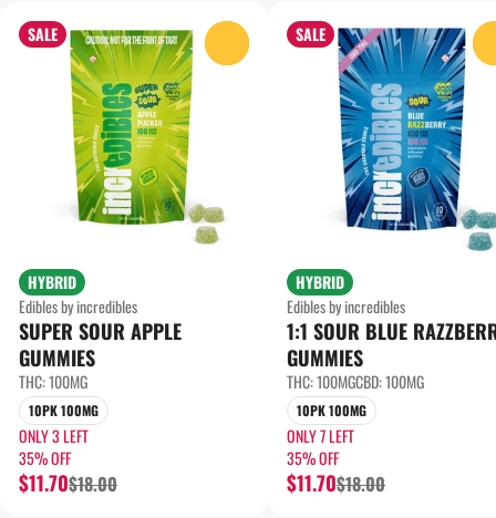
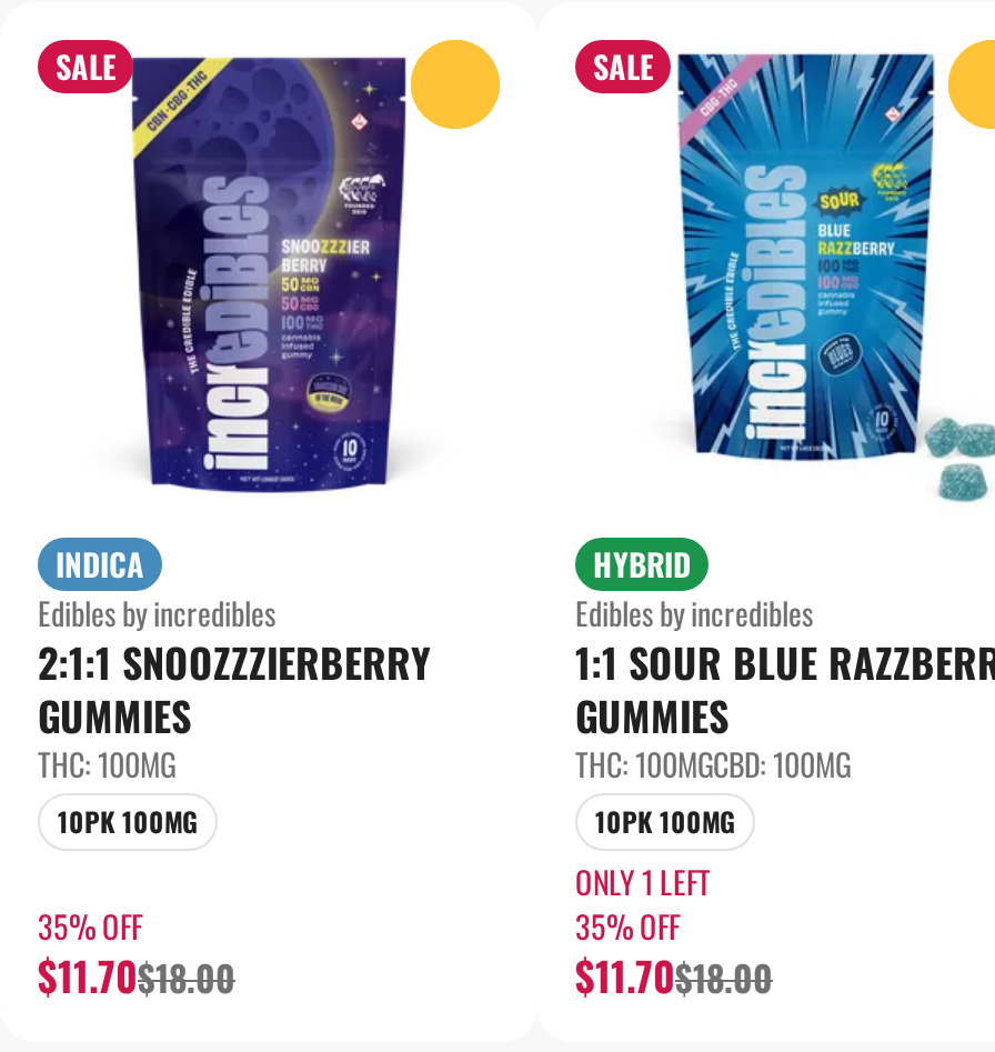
[28,29,226,293] [image] | HYBRID -> [56,56,449,587] [image] | INDICA
[19,317,182,345] SUPER SOUR APPLE -> [38,633,431,691] 2:1:1 SNOOZZZIERBERRY
[19,424,89,447] ONLY 3 LEFT -> none
[287,424,354,447] ONLY 7 LEFT -> [575,858,711,904] ONLY 1 LEFT

